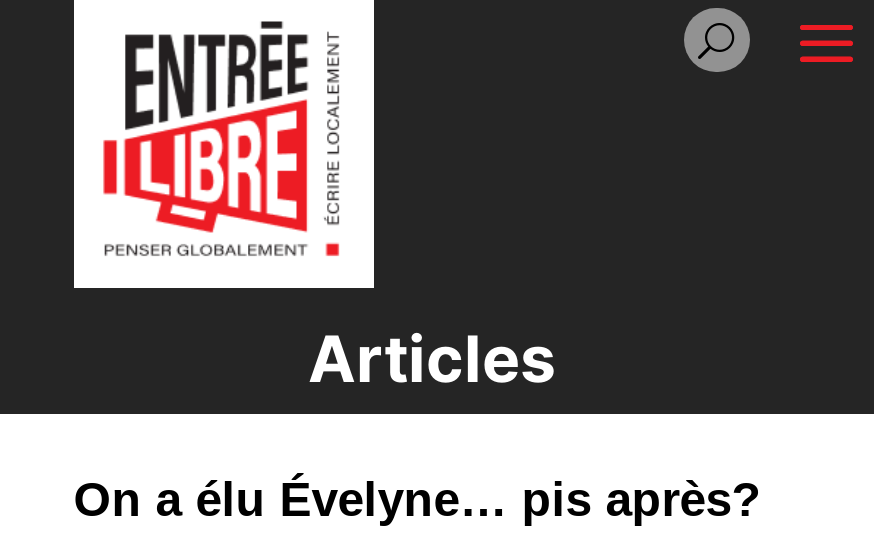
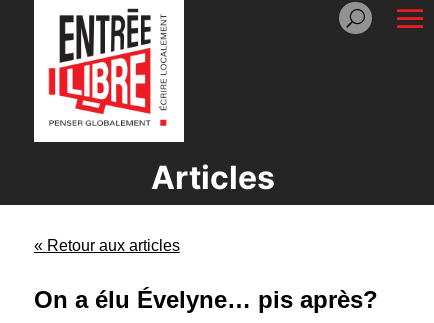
none -> [34,237,180,254] « Retour aux articles

